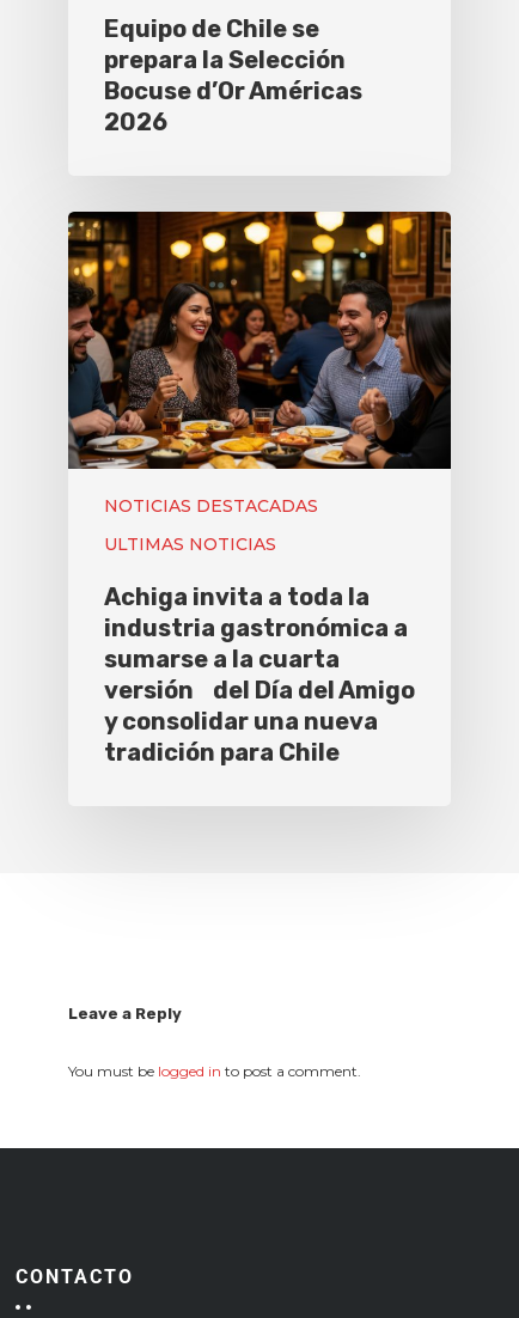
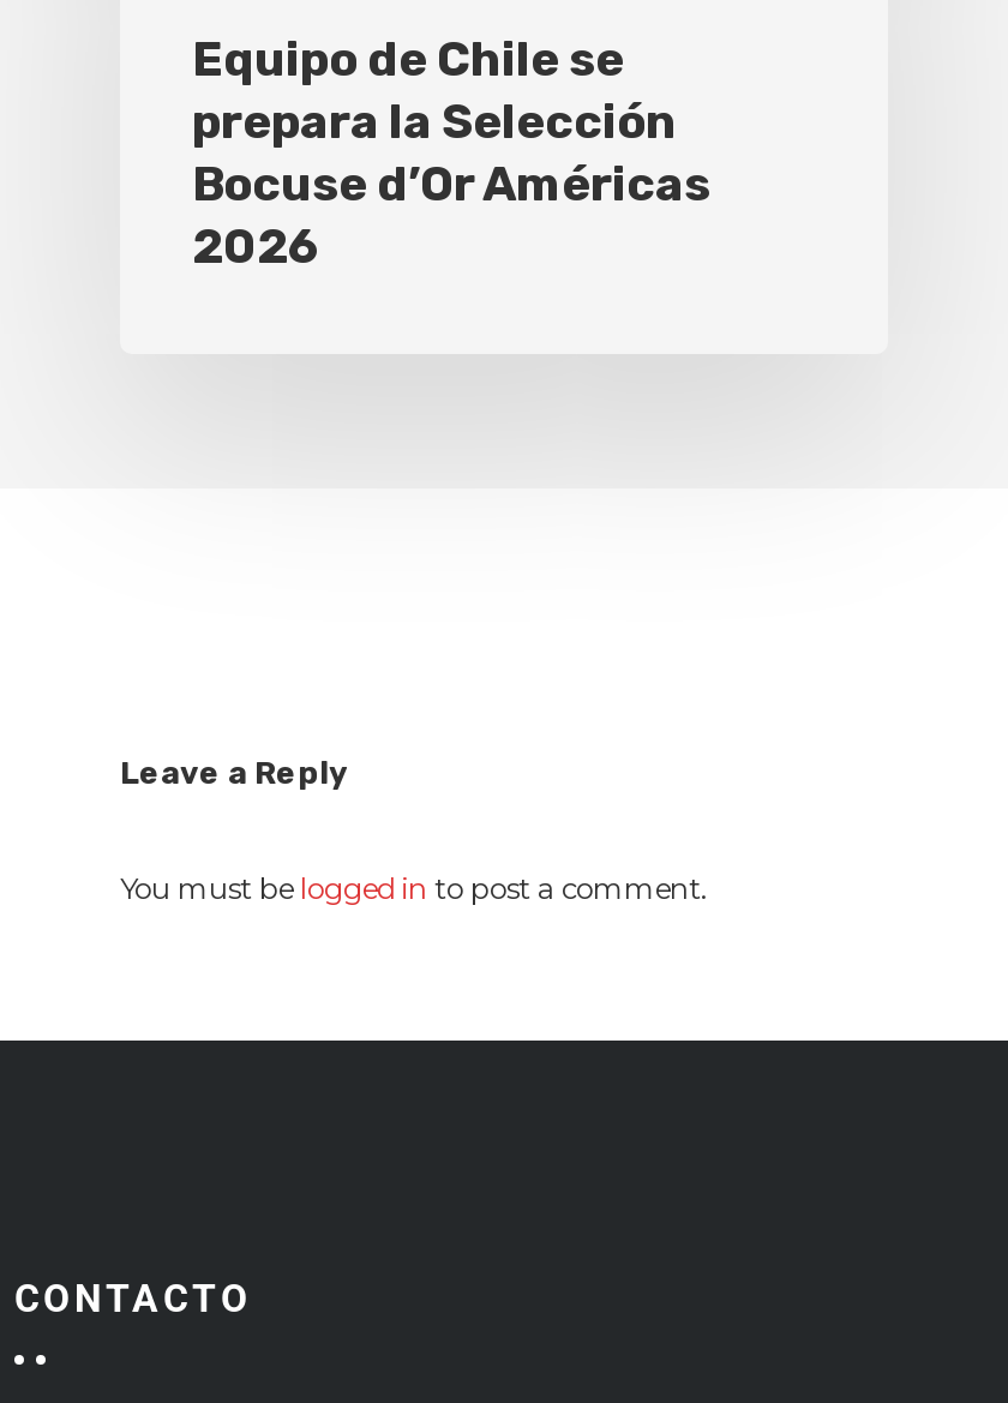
[67,210,452,767] [image] | NOTICIAS DESTACADAS | ULTIMAS NOTICIAS | Achiga invita a toda la | industria gastronómica a | sumarse a la cuarta | versión del Día del Amigo | y consolidar una nueva | tradición para Chile -> none

